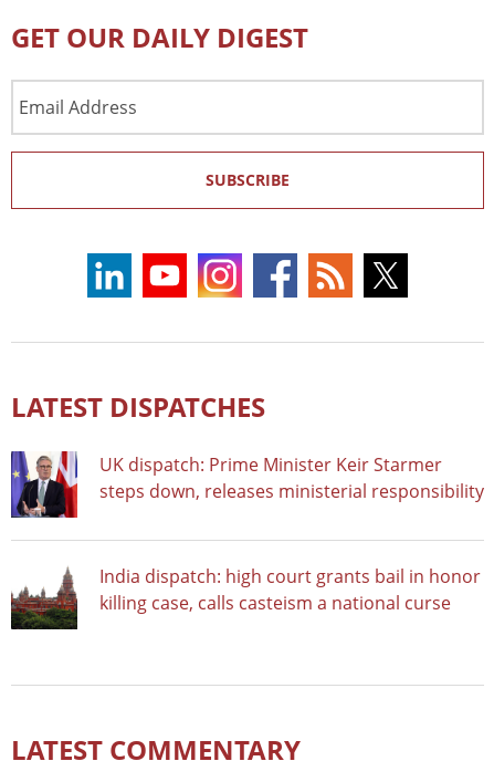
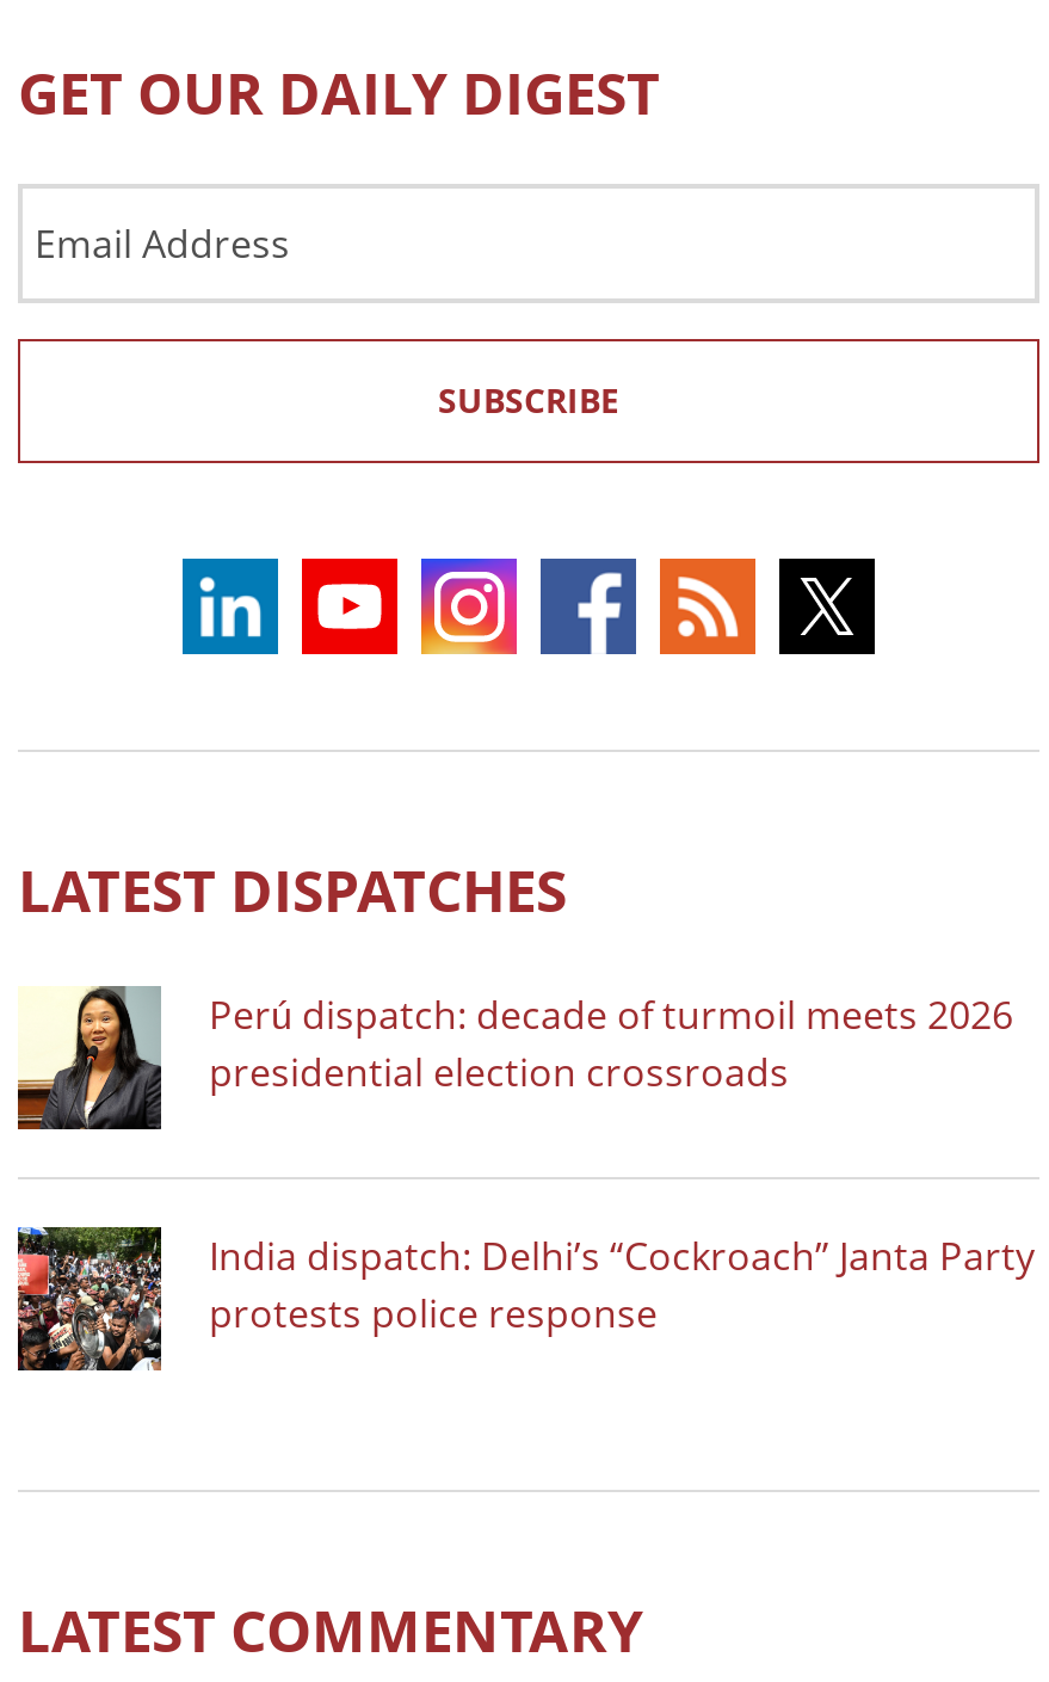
[10,450,484,519] [image] | UK dispatch: Prime Minister Keir Starmer | steps down, releases ministerial responsibility -> [16,984,1013,1132] [image] | Perú dispatch: decade of turmoil meets 2026 | presidential election crossroads
[11,563,481,630] [image] | India dispatch: high court grants bail in honor | killing case, calls casteism a national curse -> [16,1225,1035,1373] [image] | India dispatch: Delhi’s “Cockroach” Janta Party | protests police response

